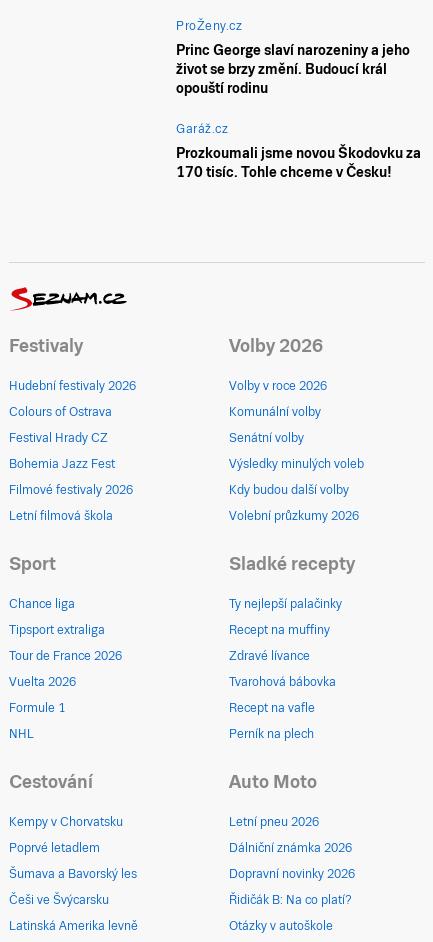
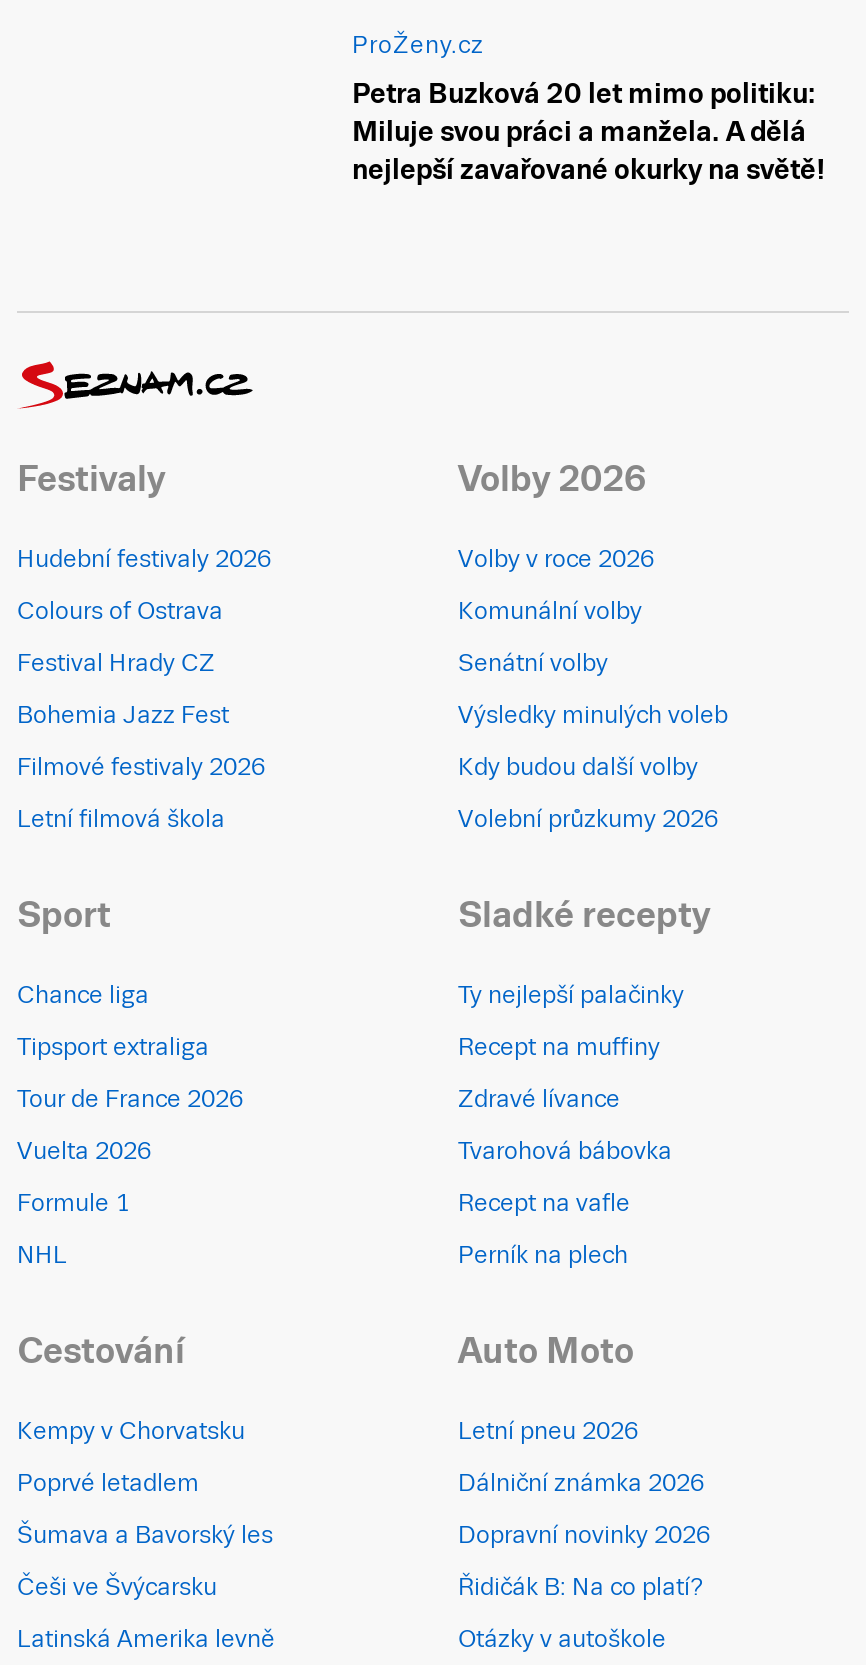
[176,42,421,180] Princ George slaví narozeniny a jeho | život se brzy změní. Budoucí král | opouští rodinu | Garáž.cz | Prozkoumali jsme novou Škodovku za | 170 tisíc. Tohle chceme v Česku! -> [352,78,826,186] Petra Buzková 20 let mimo politiku: | Miluje svou práci a manžela. A dělá | nejlepší zavařované okurky na světě!

